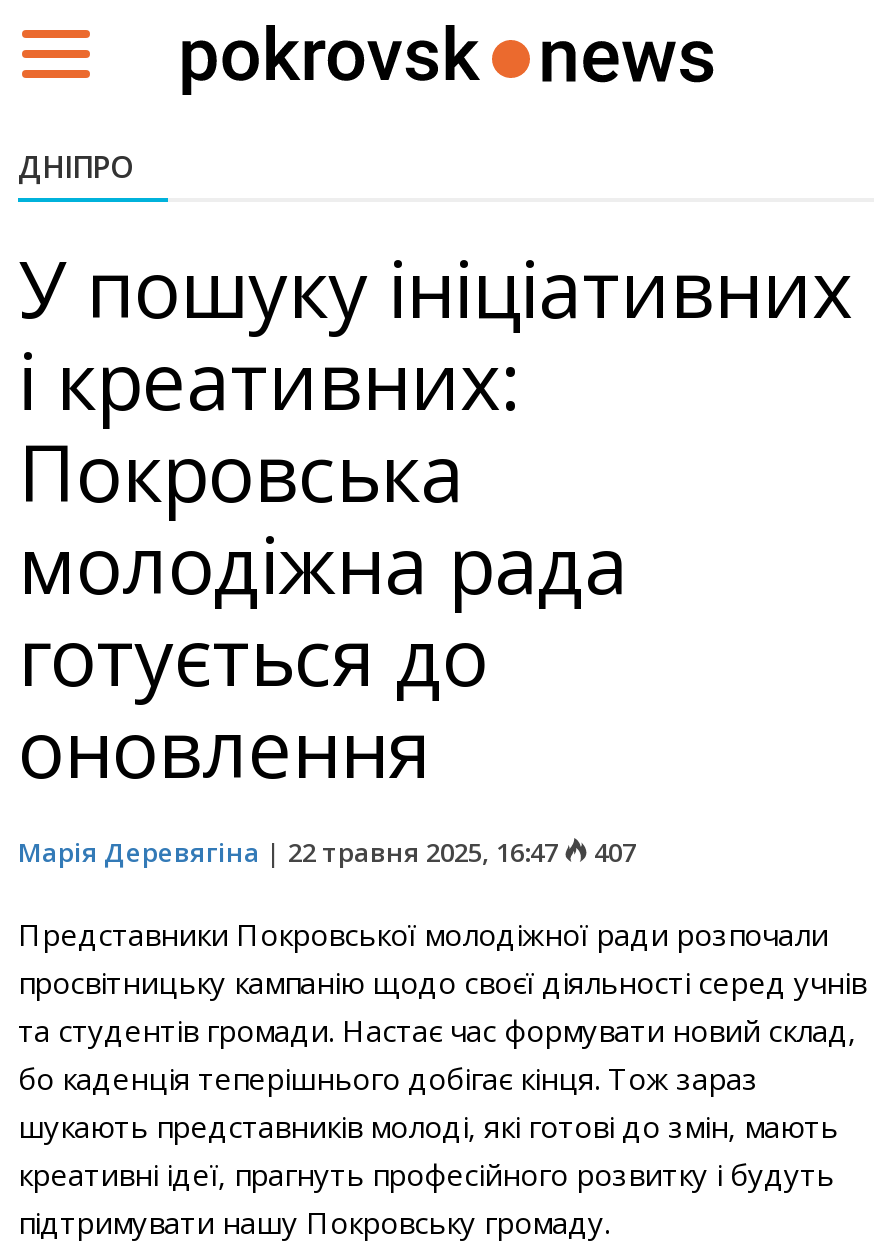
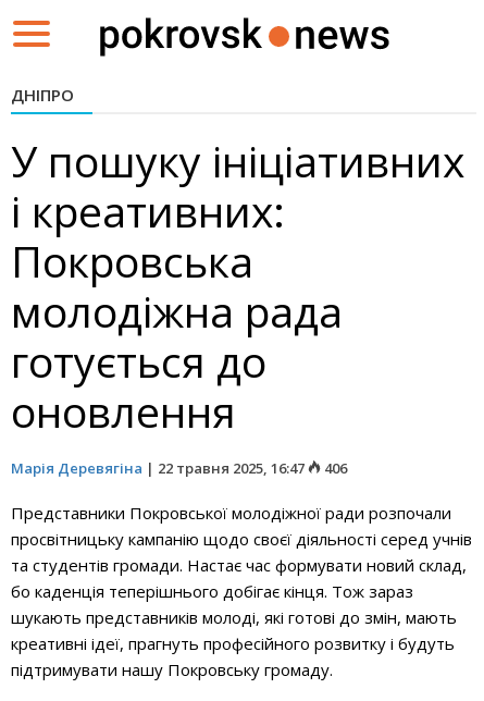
[588,834,636,870] 407 -> [321,458,347,478] 406

